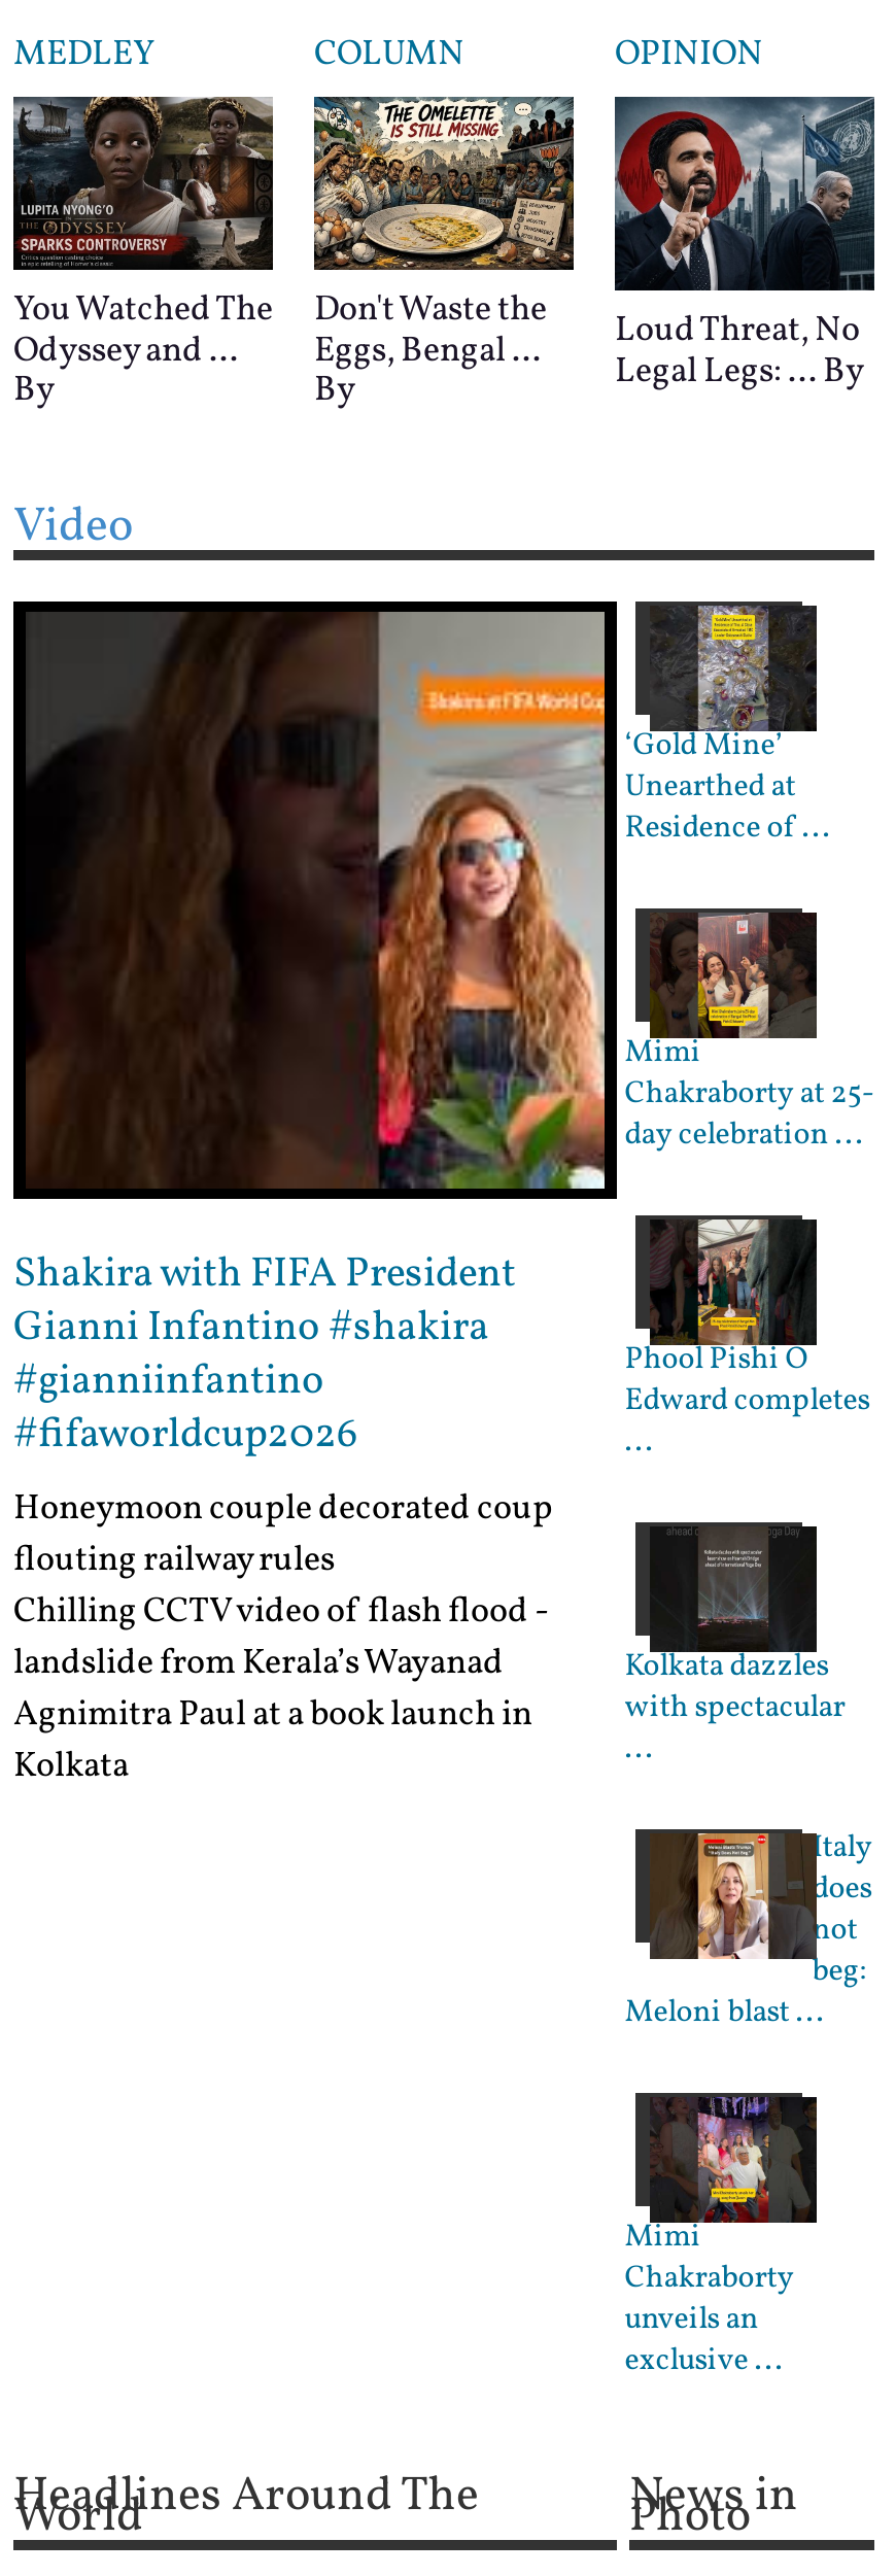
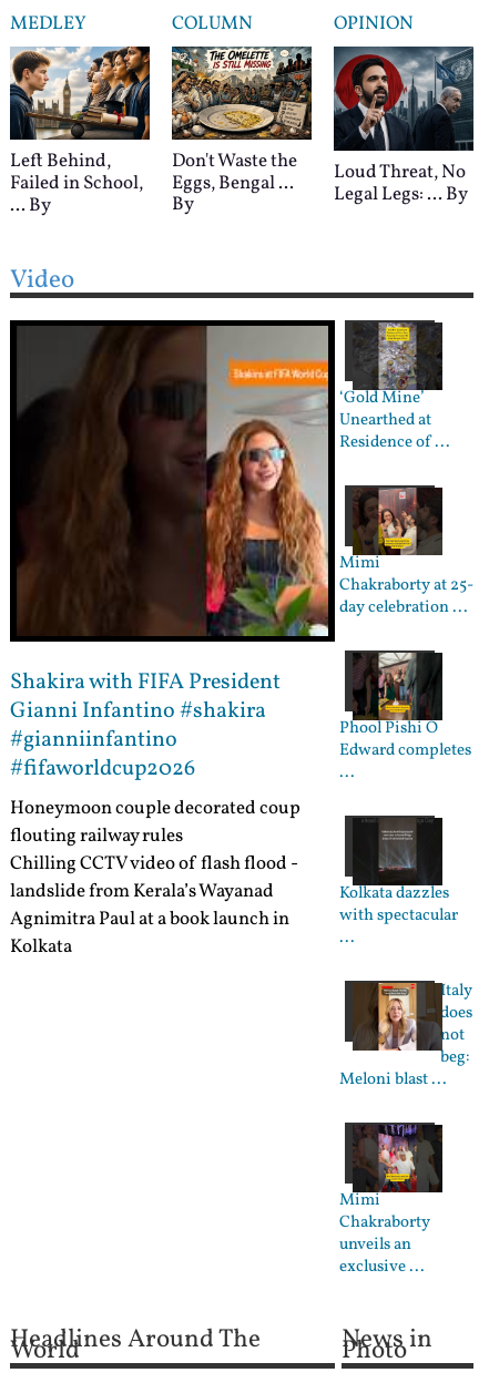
[11,95,275,414] [image] | You Watched The | Odyssey and ... | By -> [10,45,151,218] [image] | Left Behind, | Failed in School, | ... By

